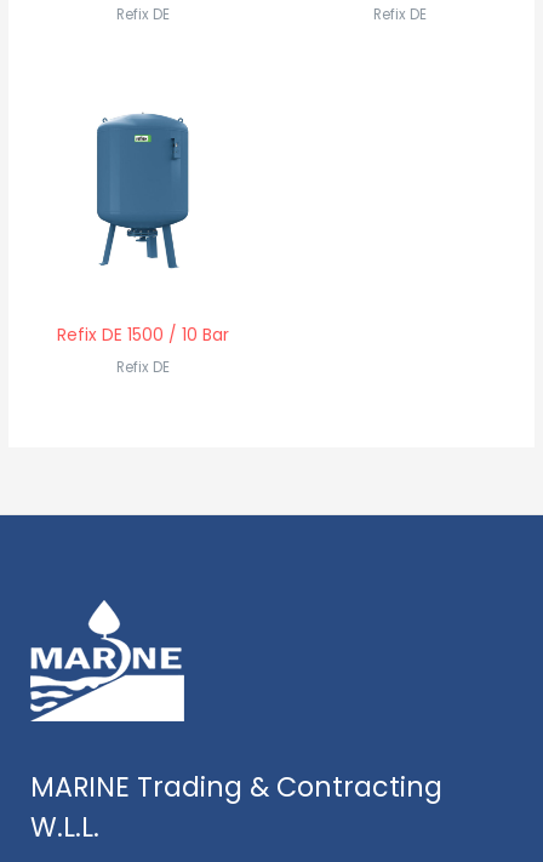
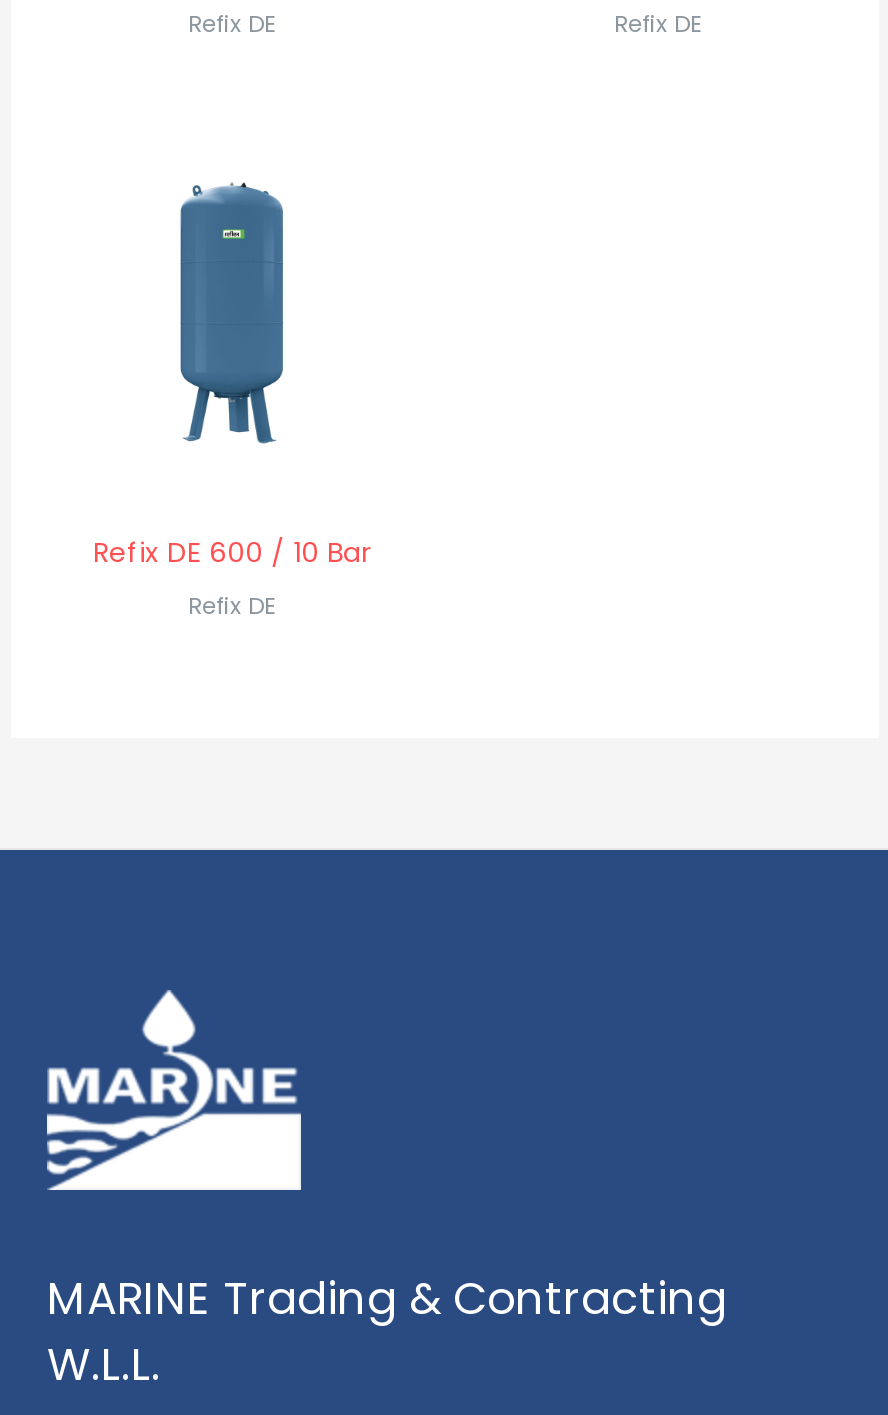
[96,112,189,269] [image] -> [157,182,307,446] [image]
[56,324,228,347] Refix DE 1500 / 10 Bar -> [93,534,371,572] Refix DE 600 / 10 Bar

